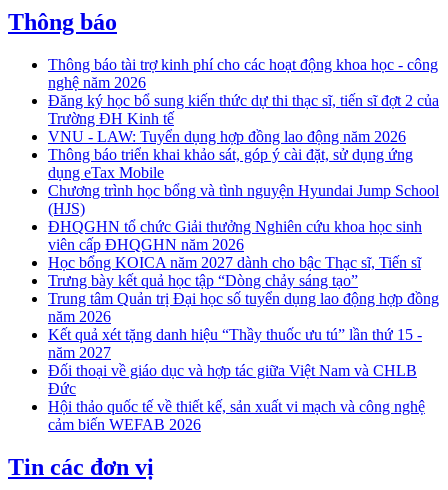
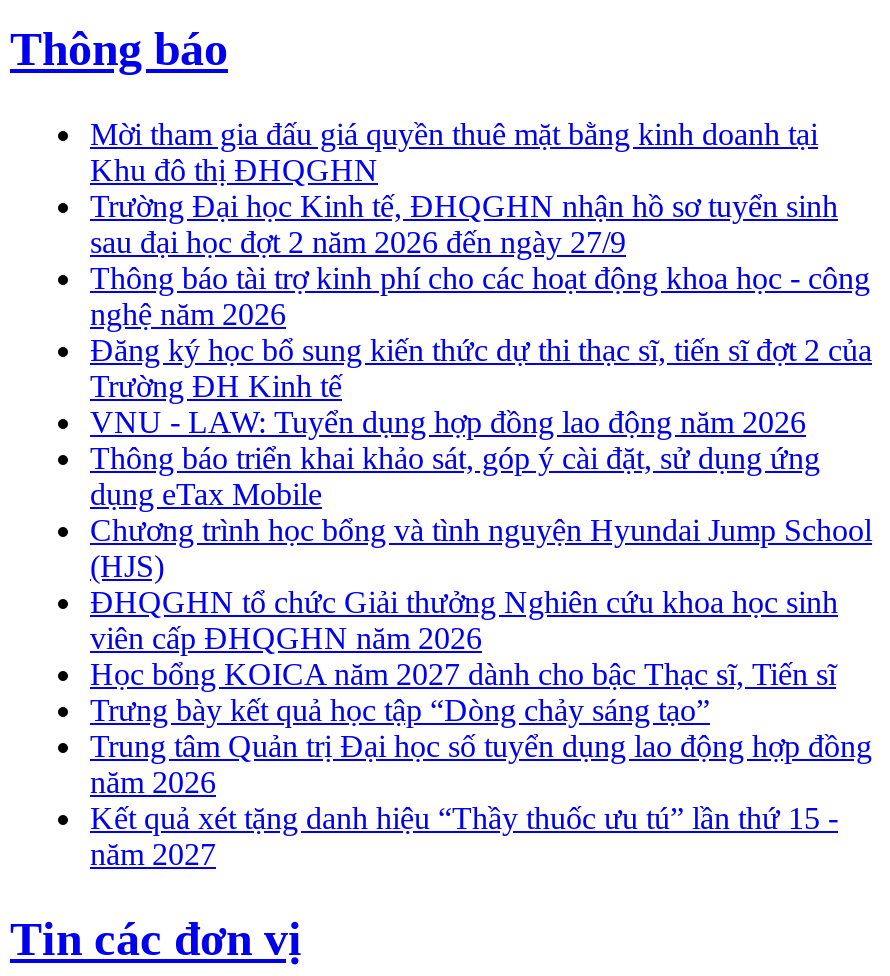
none -> [90,117,838,259] Mời tham gia đấu giá quyền thuê mặt bằng kinh doanh tại | Khu đô thị ĐHQGHN | Trường Đại học Kinh tế, ĐHQGHN nhận hồ sơ tuyển sinh | sau đại học đợt 2 năm 2026 đến ngày 27/9
moved [48,56,439,361] -> [90,261,872,871]: Thông báo tài trợ kinh phí cho các hoạt động khoa học - công | nghệ năm 2026 | Đăng ký học bổ sung kiến thức dự thi thạc sĩ, tiến sĩ đợt 2 của | ... | Kết quả xét tặng danh hiệu “Thầy thuốc ưu tú” lần thứ 15 - | năm 2027
[48,362,425,433] Đối thoại về giáo dục và hợp tác giữa Việt Nam và CHLB | Đức | Hội thảo quốc tế về thiết kế, sản xuất vi mạch và công nghệ | cảm biến WEFAB 2026 -> none

